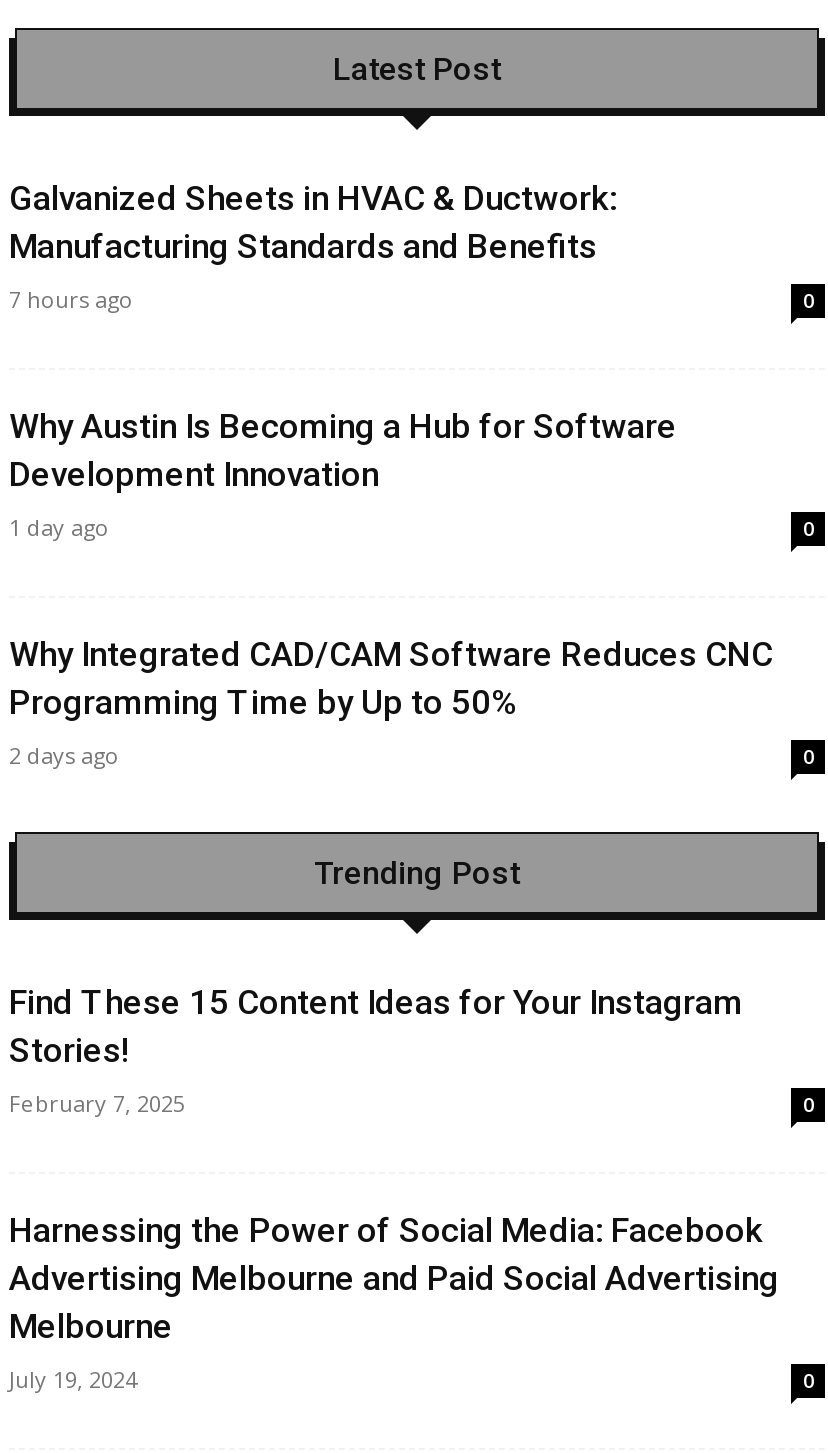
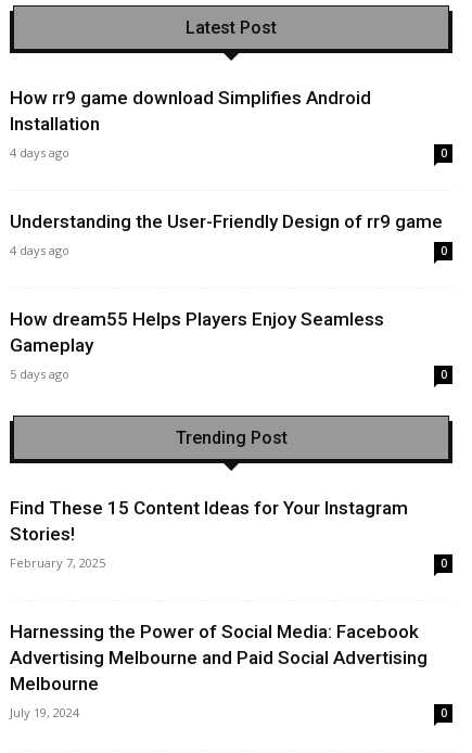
[9,178,617,314] Galvanized Sheets in HVAC & Ductwork: | Manufacturing Standards and Benefits | 7 hours ago -> [10,87,371,161] How rr9 game download Simplifies Android | Installation | 4 days ago
[9,406,677,542] Why Austin Is Becoming a Hub for Software | Development Innovation | 1 day ago -> [10,211,443,258] Understanding the User-Friendly Design of rr9 game | 4 days ago
[9,634,773,770] Why Integrated CAD/CAM Software Reduces CNC | Programming Time by Up to 50% | 2 days ago -> [10,308,384,382] How dream55 Helps Players Enjoy Seamless | Gameplay | 5 days ago

